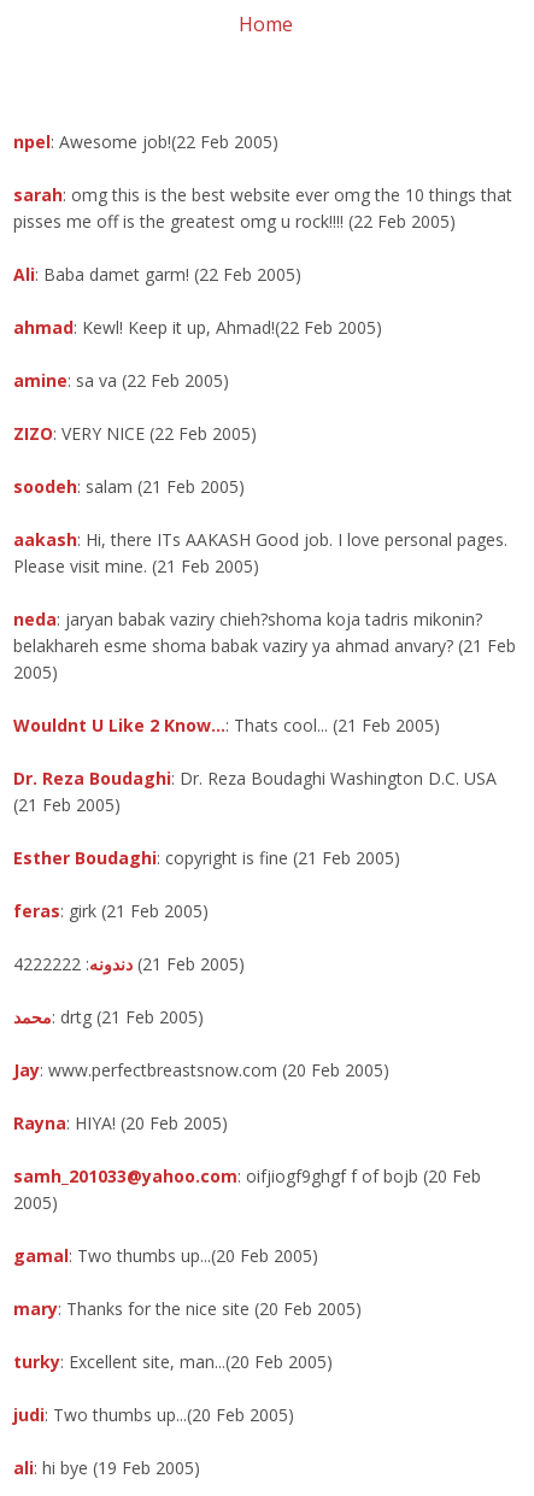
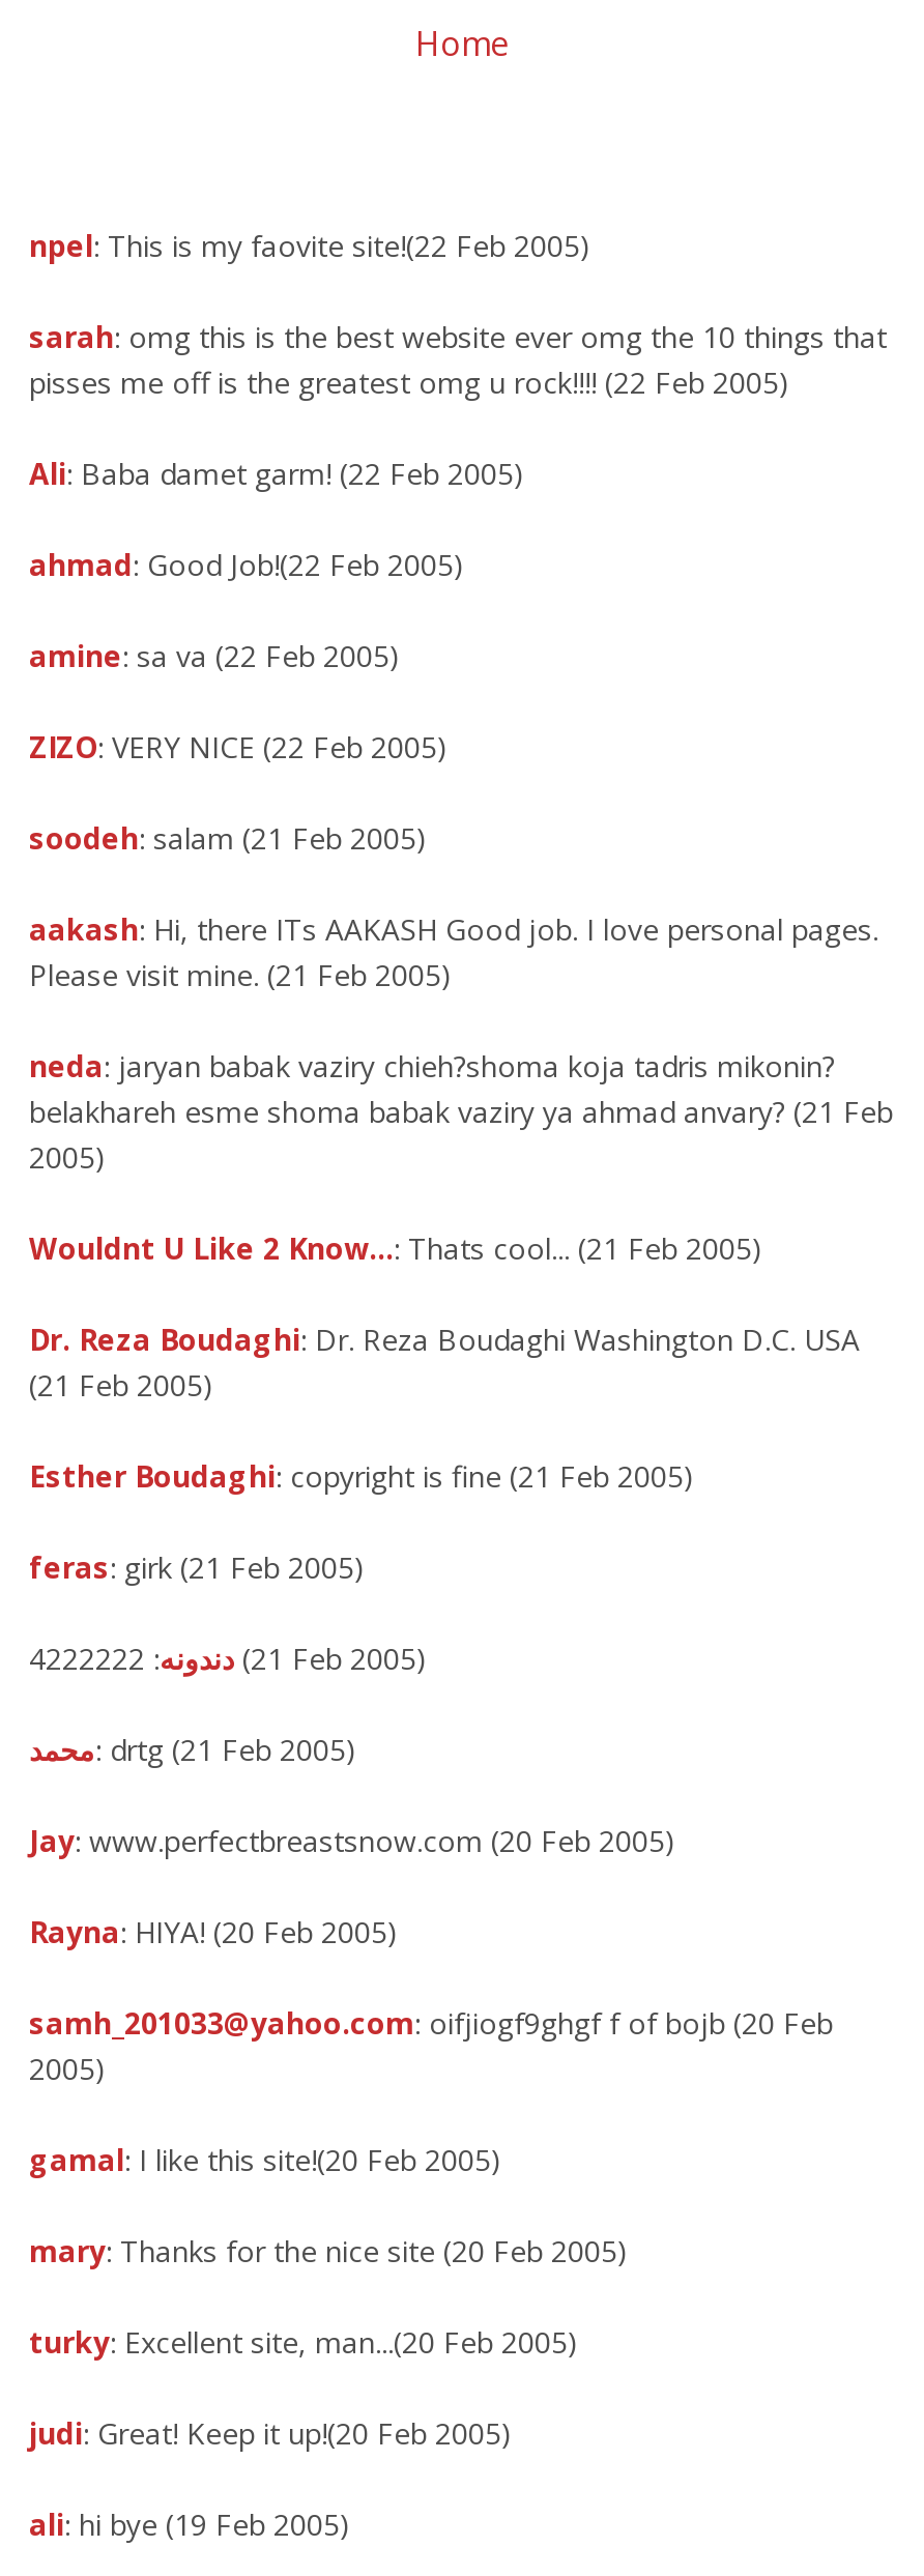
[13,130,278,153] npel: Awesome job!(22 Feb 2005) -> [29,226,590,265] npel: This is my faovite site!(22 Feb 2005)
[13,316,382,339] ahmad: Kewl! Keep it up, Ahmad!(22 Feb 2005) -> [29,545,464,584] ahmad: Good Job!(22 Feb 2005)
[13,1244,318,1267] gamal: Two thumbs up...(20 Feb 2005) -> [29,2140,501,2179] gamal: I like this site!(20 Feb 2005)
[13,1403,294,1426] judi: Two thumbs up...(20 Feb 2005) -> [29,2413,512,2453] judi: Great! Keep it up!(20 Feb 2005)

